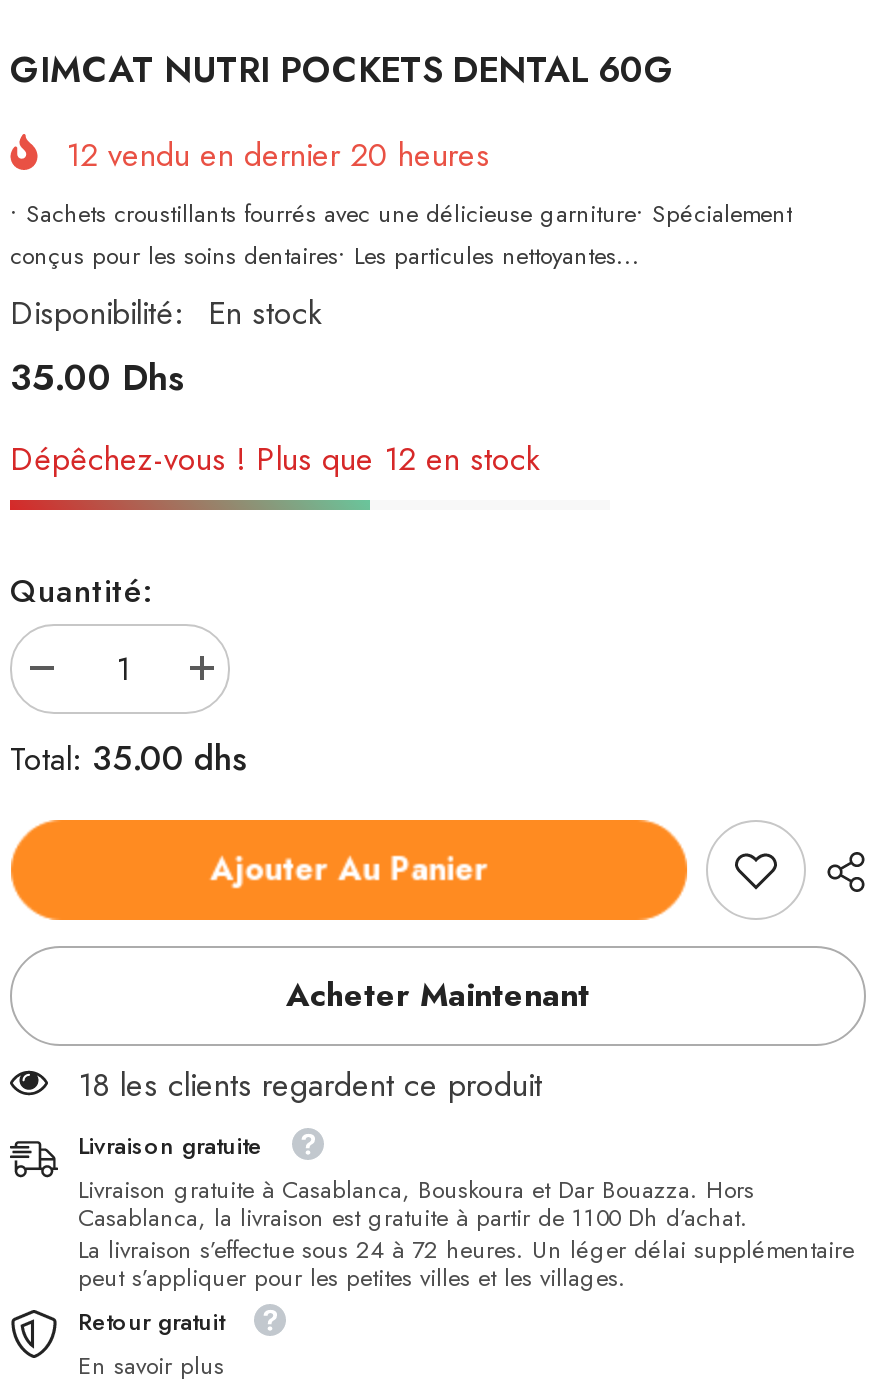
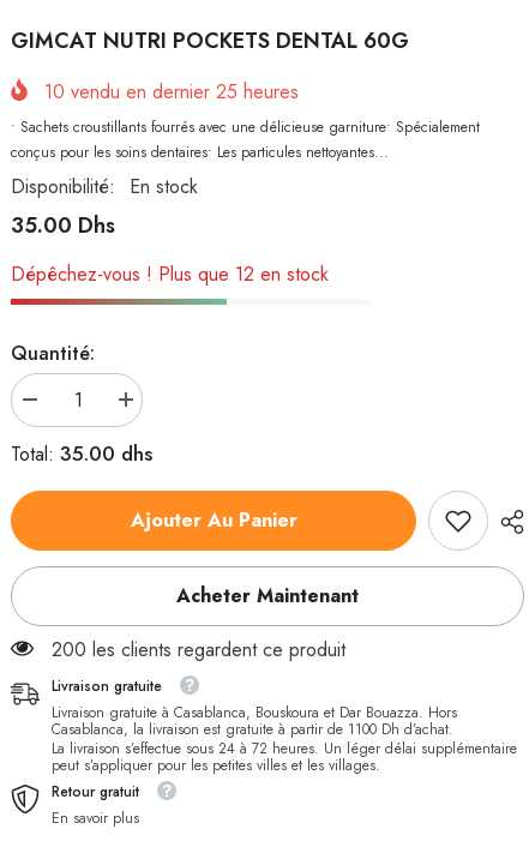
[66,133,490,179] 12 vendu en dernier 20 heures -> [44,78,299,106] 10 vendu en dernier 25 heures
[78,1062,542,1108] 18 les clients regardent ce produit -> [52,636,345,663] 200 les clients regardent ce produit

